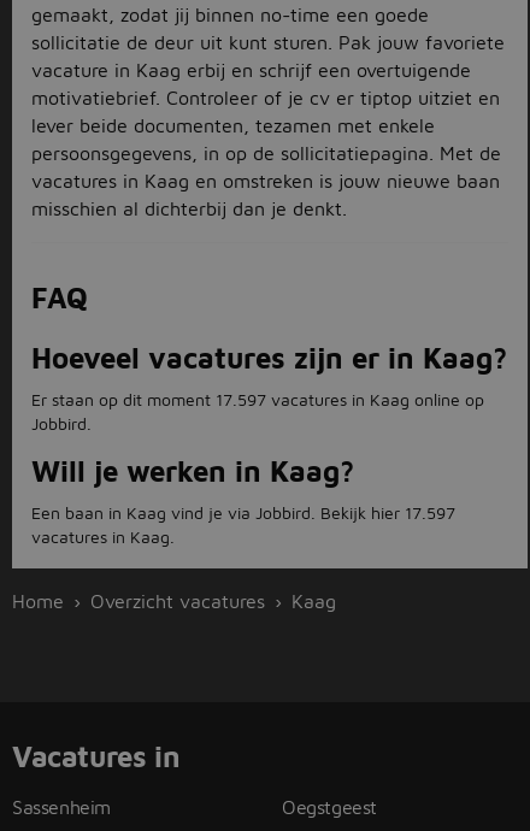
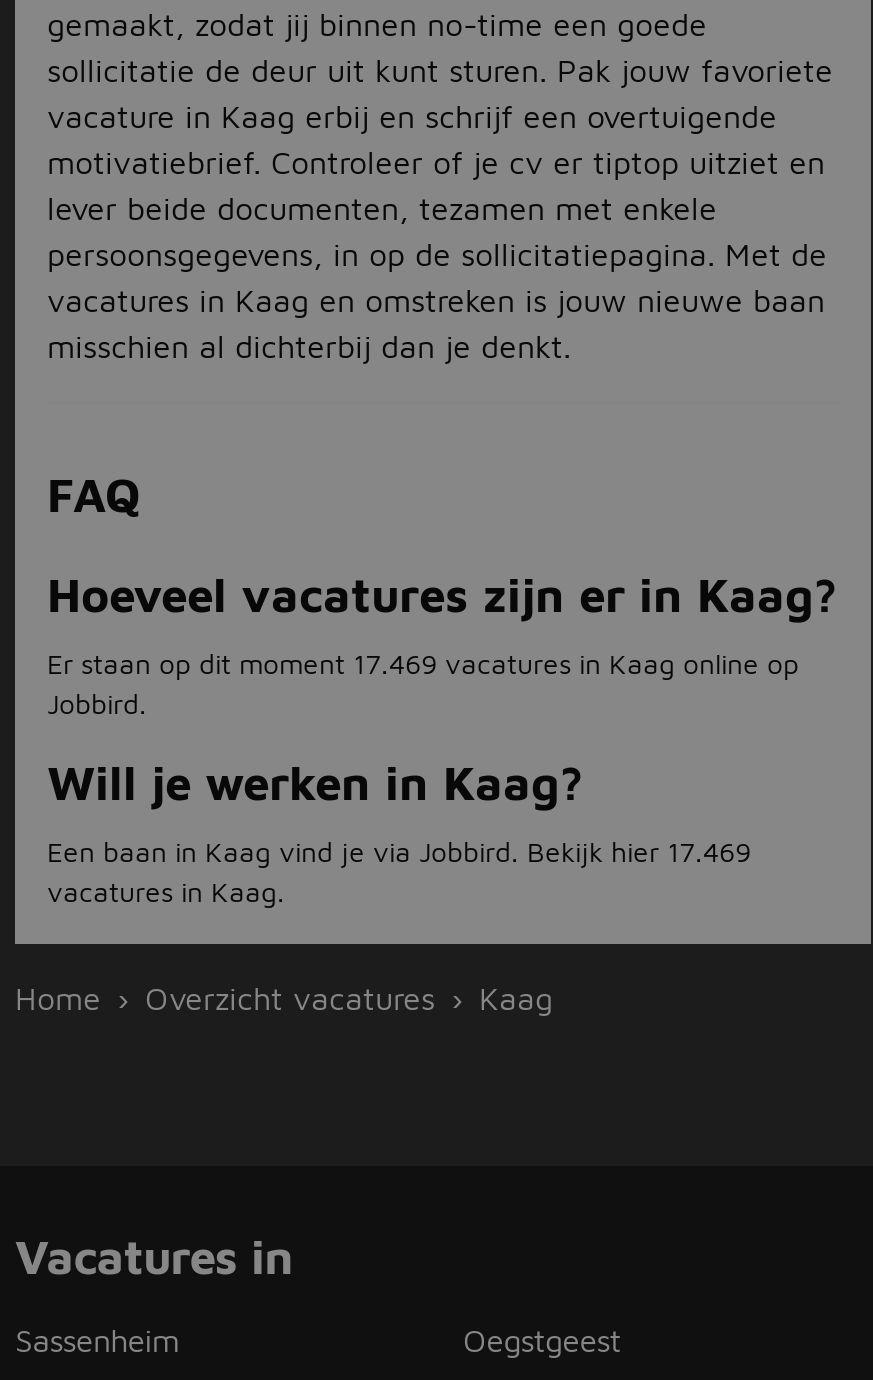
[31,389,484,409] Er staan op dit moment 17.597 vacatures in Kaag online op -> [47,646,799,680] Er staan op dit moment 17.469 vacatures in Kaag online op
[31,502,455,523] Een baan in Kaag vind je via Jobbird. Bekijk hier 17.597 -> [47,834,751,868] Een baan in Kaag vind je via Jobbird. Bekijk hier 17.469

